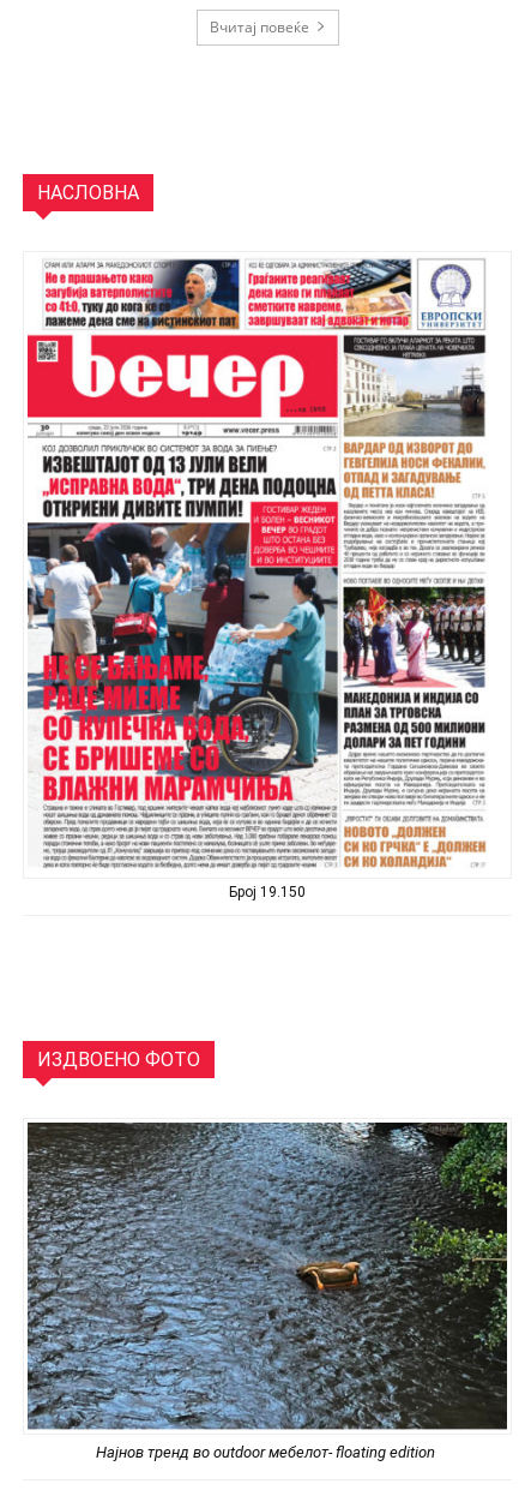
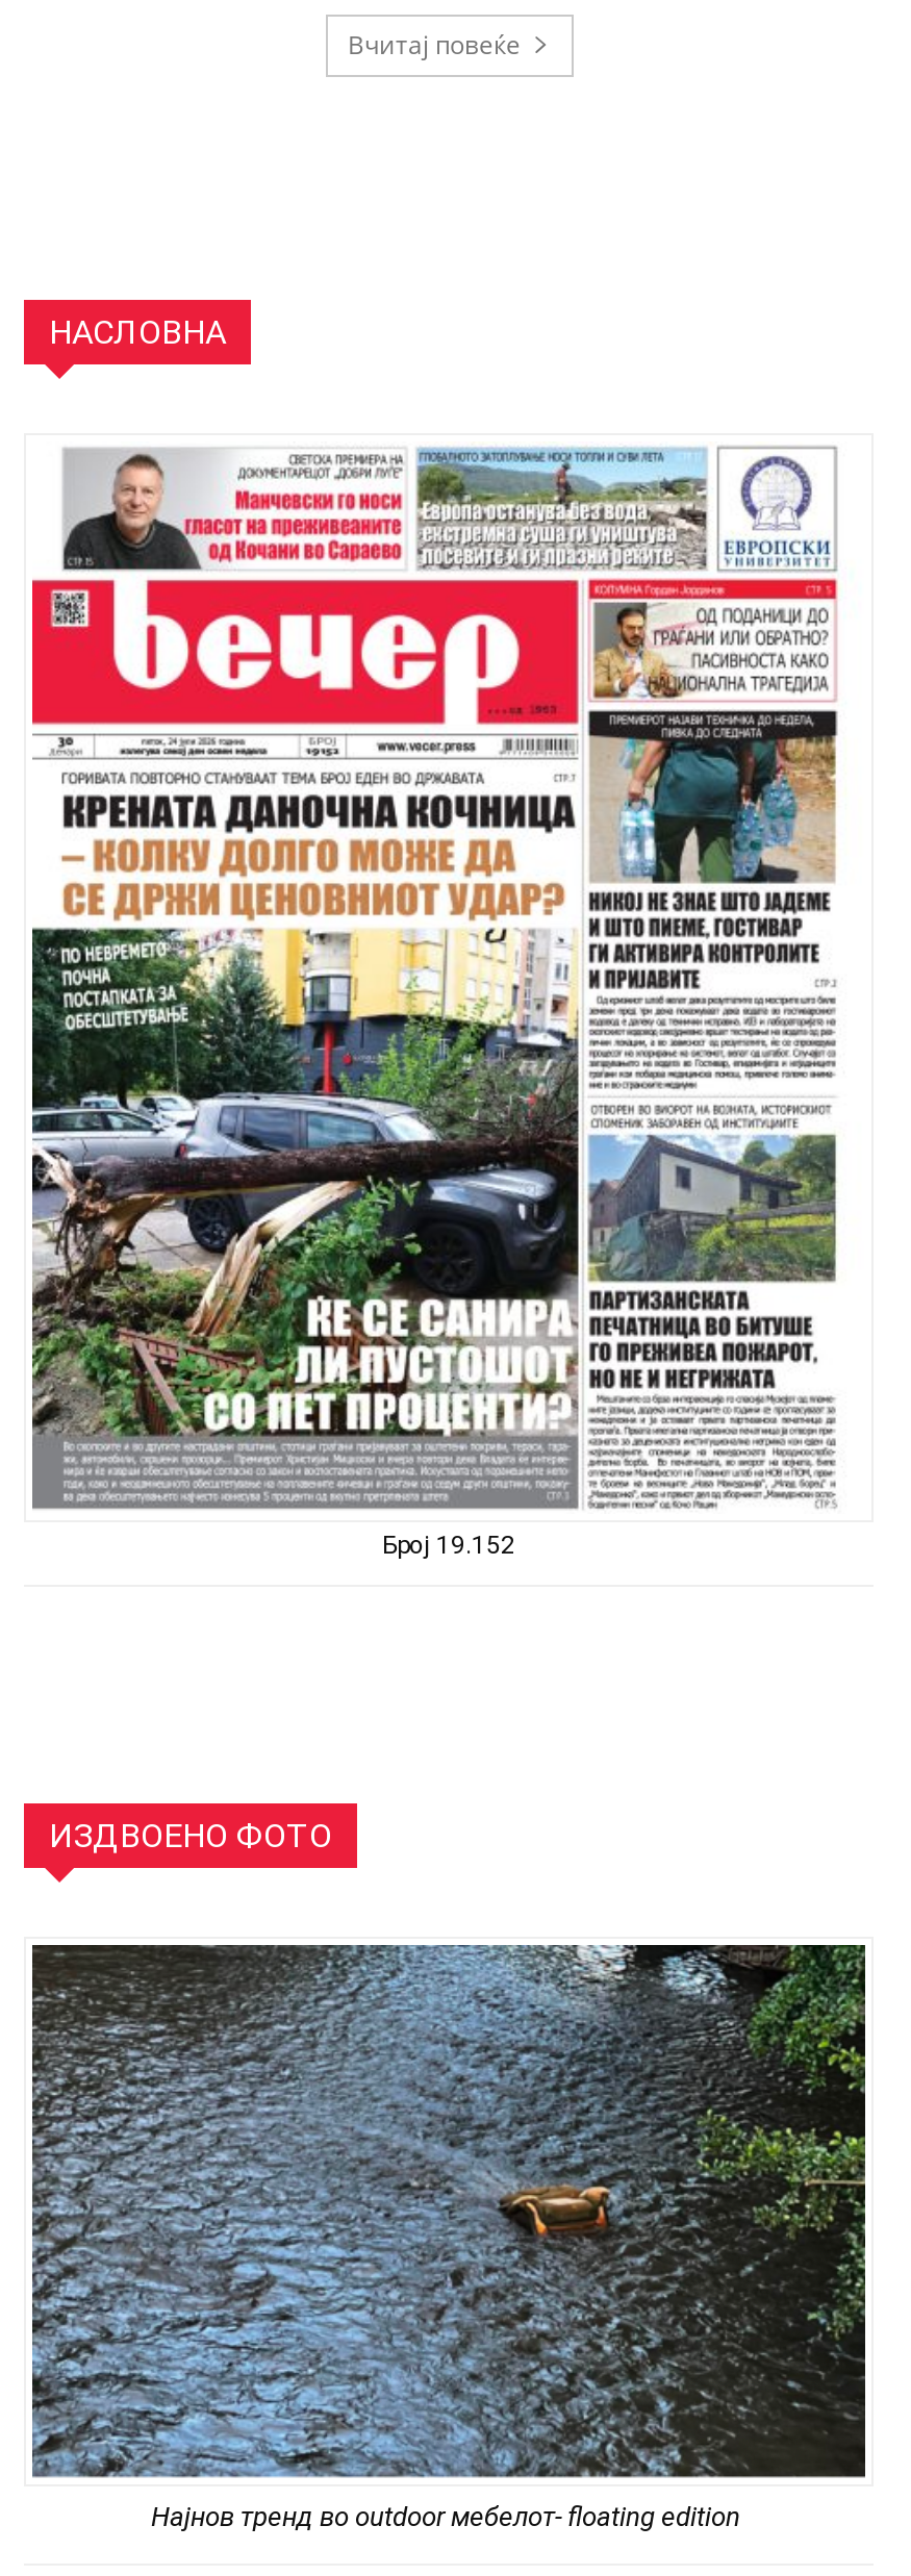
[26,258,491,901] [image] | Број 19.150 -> [30,446,840,1560] [image] | Број 19.152

